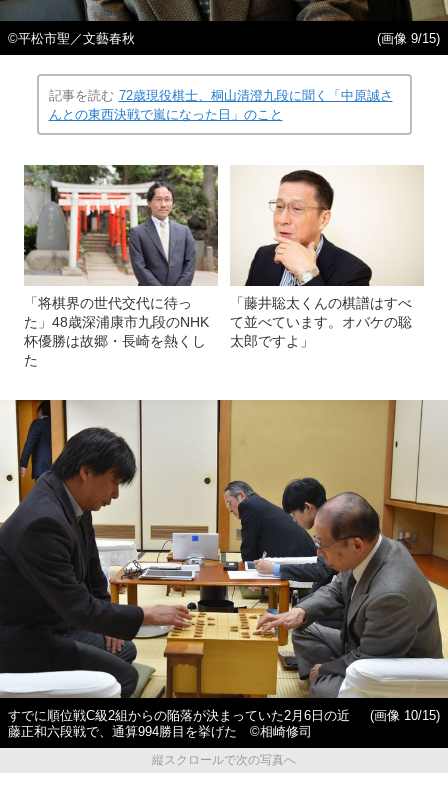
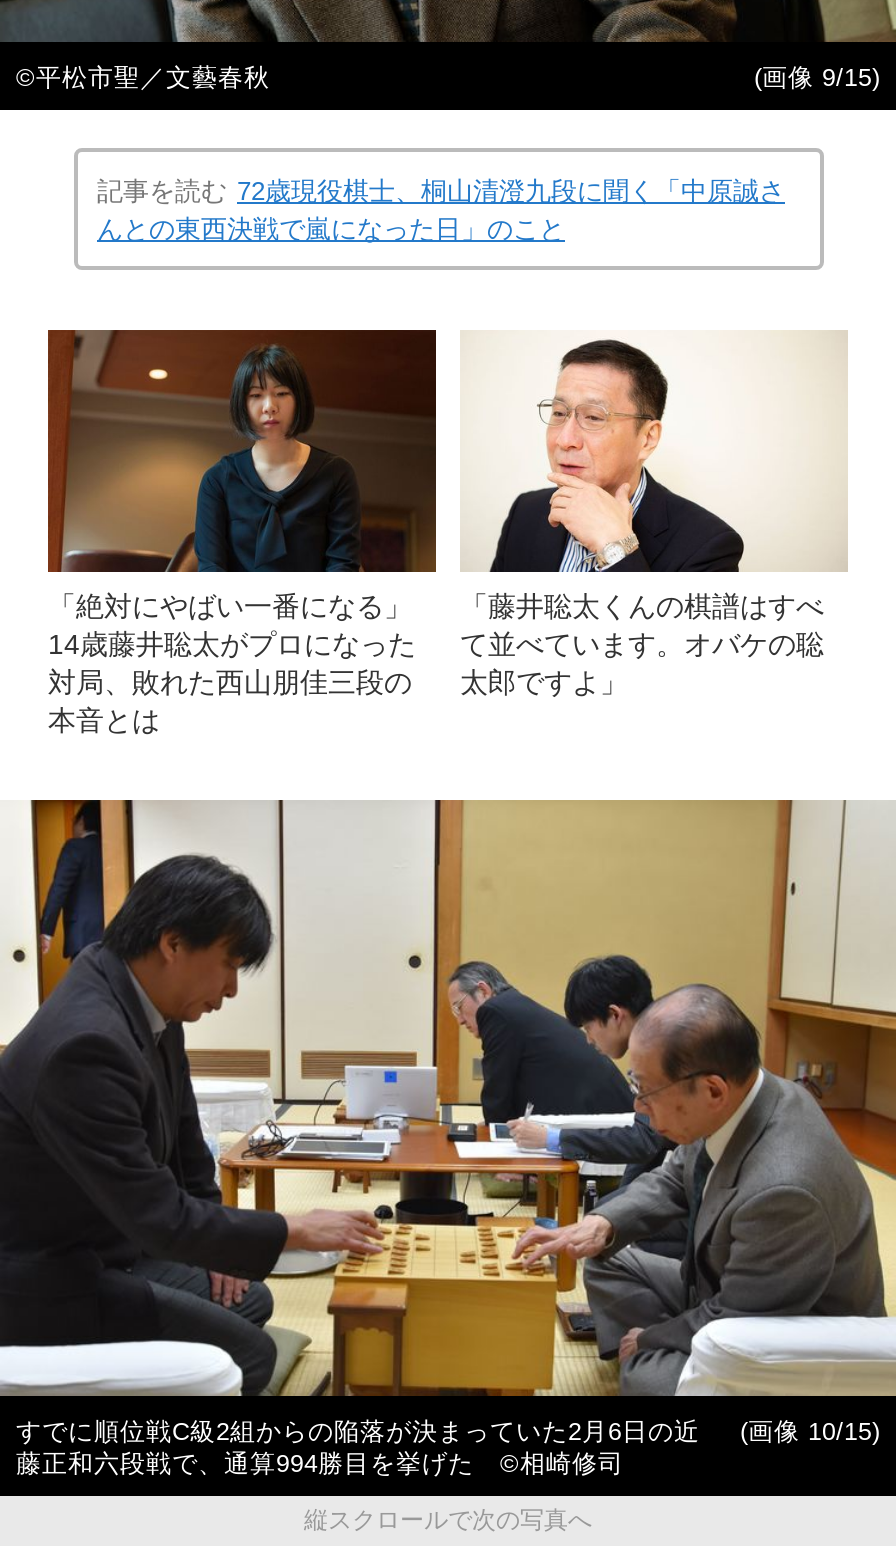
[24,164,219,368] [image] | 「将棋界の世代交代に待っ | た」48歳深浦康市九段のNHK | 杯優勝は故郷・長崎を熱くし | た -> [46,328,438,736] [image] | 「絶対にやばい一番になる」 | 14歳藤井聡太がプロになった | 対局、敗れた西山朋佳三段の | 本音とは

